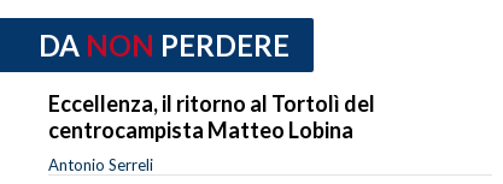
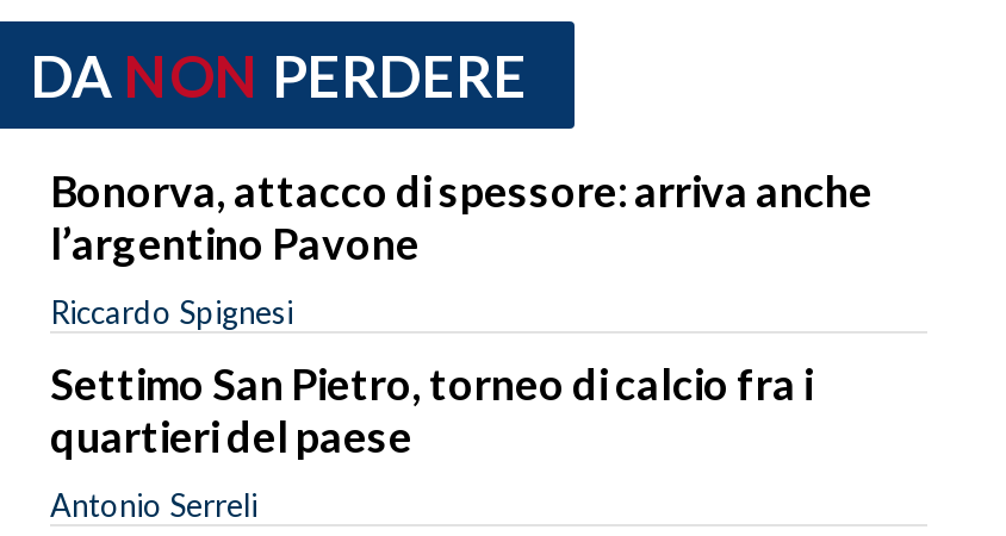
[48,90,375,143] Eccellenza, il ritorno al Tortolì del | centrocampista Matteo Lobina -> [50,163,873,461] Bonorva, attacco di spessore: arriva anche | l’argentino Pavone | Riccardo Spignesi | Settimo San Pietro, torneo di calcio fra i | quartieri del paese

